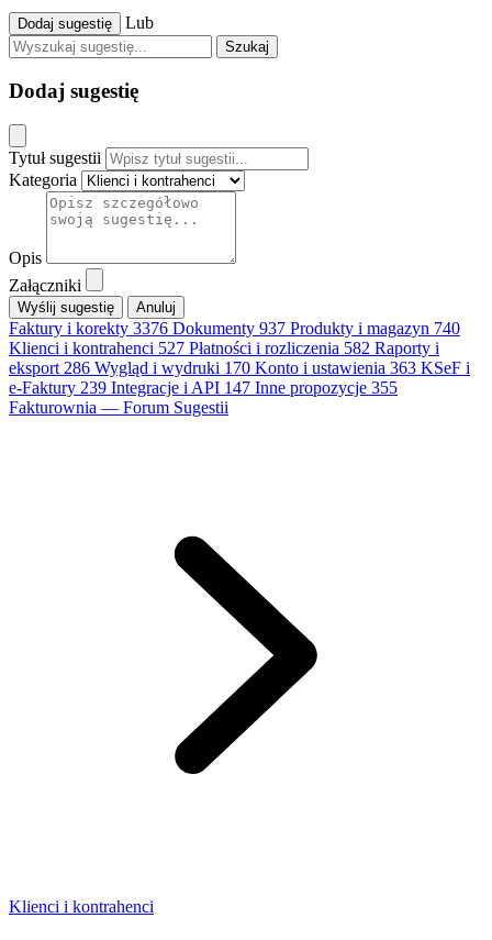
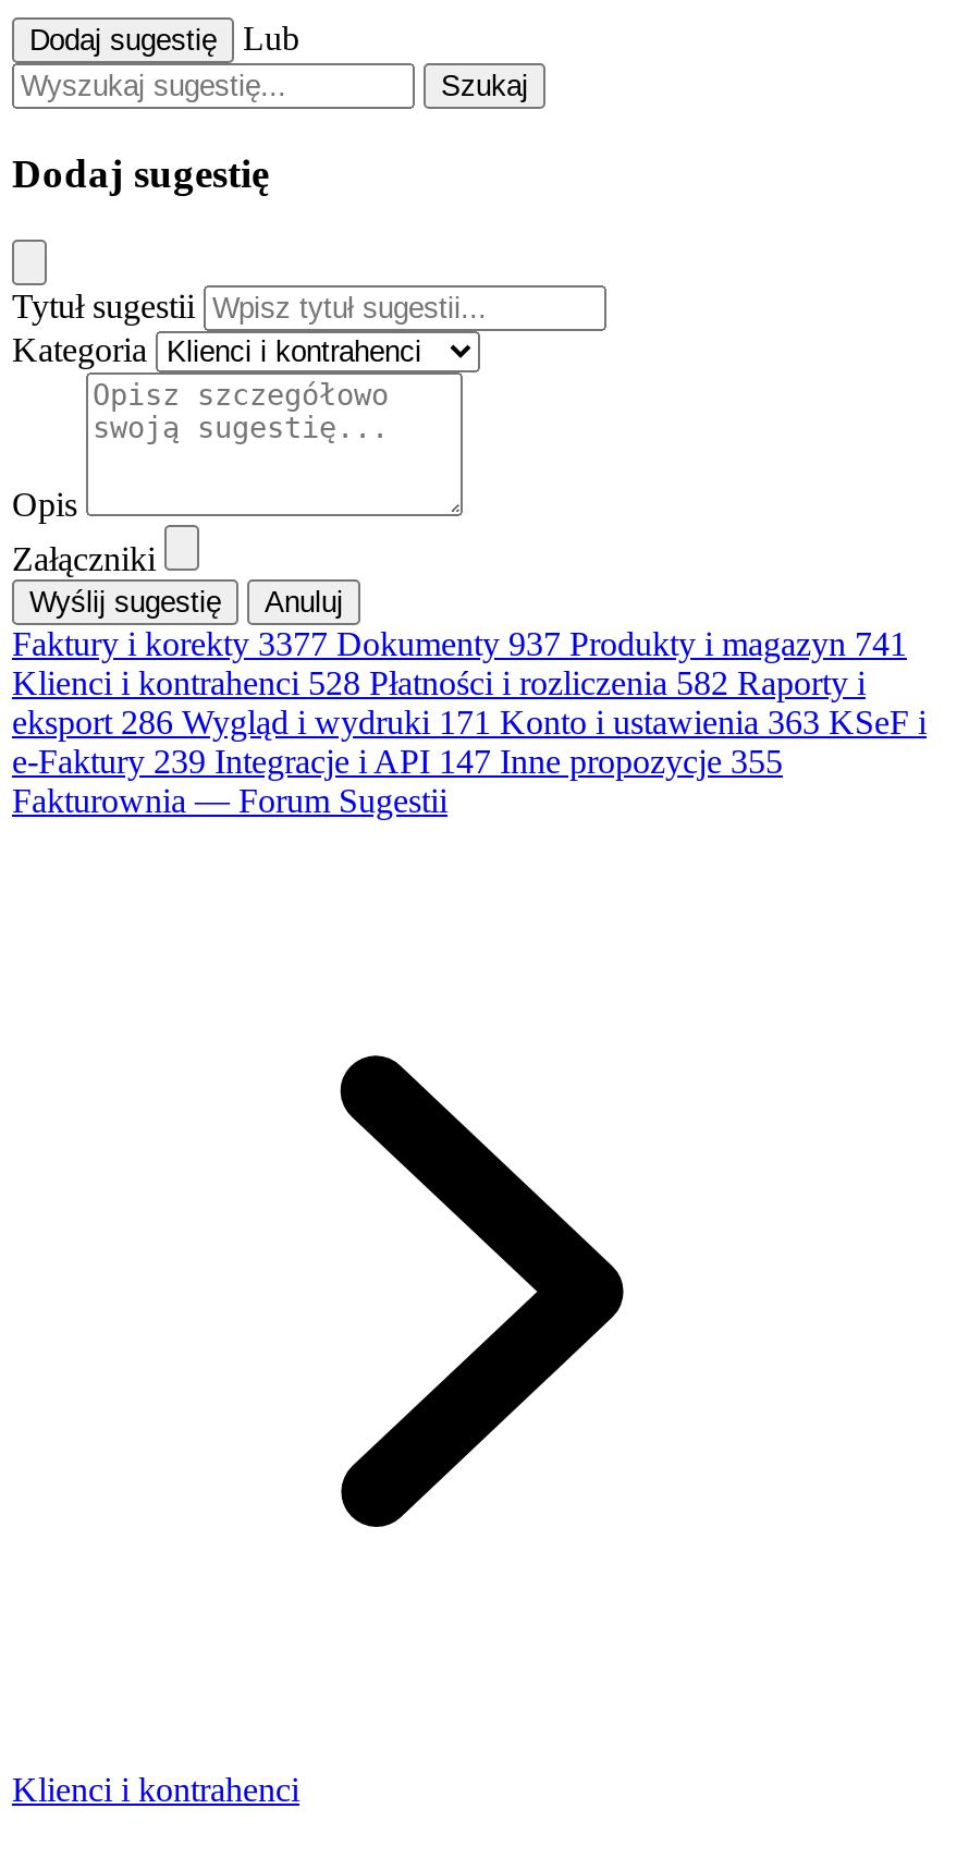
[9,318,460,337] Faktury i korekty3376 Dokumenty 937 Produkty i magazyn 740 -> [12,624,907,661] Faktury i korekty3377 Dokumenty 937 Produkty i magazyn 741
[9,338,439,357] Klienci i kontrahenci 527 Płatności i rozliczenia 582 Raporty i -> [12,663,866,700] Klienci i kontrahenci 528 Płatności i rozliczenia 582 Raporty i
[9,358,470,377] eksport 286 Wygląd i wydruki 170 Konto i ustawienia 363 KSeF i -> [12,702,927,740] eksport 286 Wygląd i wydruki 171 Konto i ustawienia 363 KSeF i

